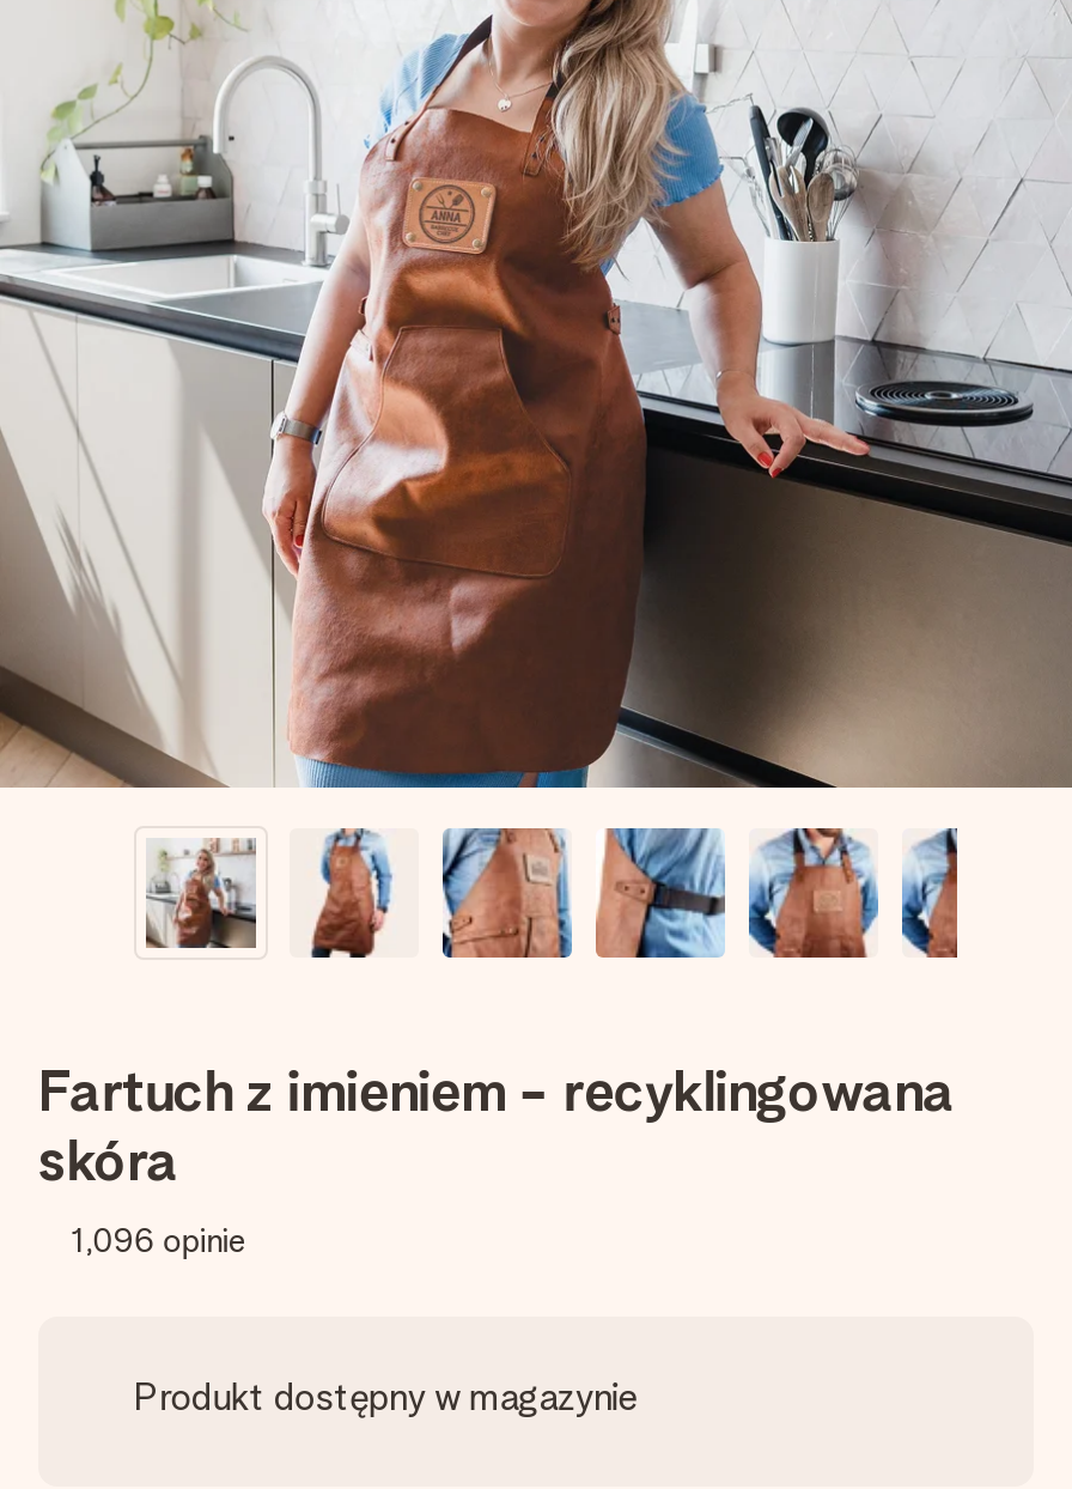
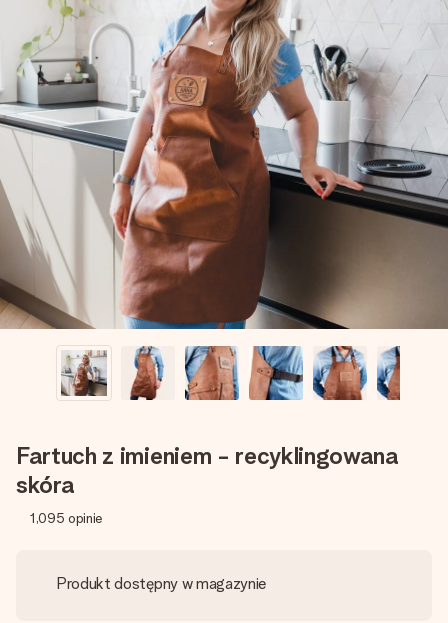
[69,1221,245,1259] 1,096 opinie -> [29,510,102,526] 1,095 opinie

